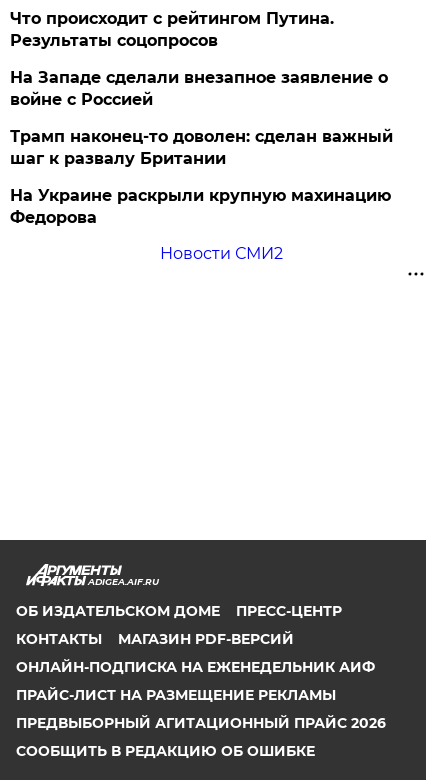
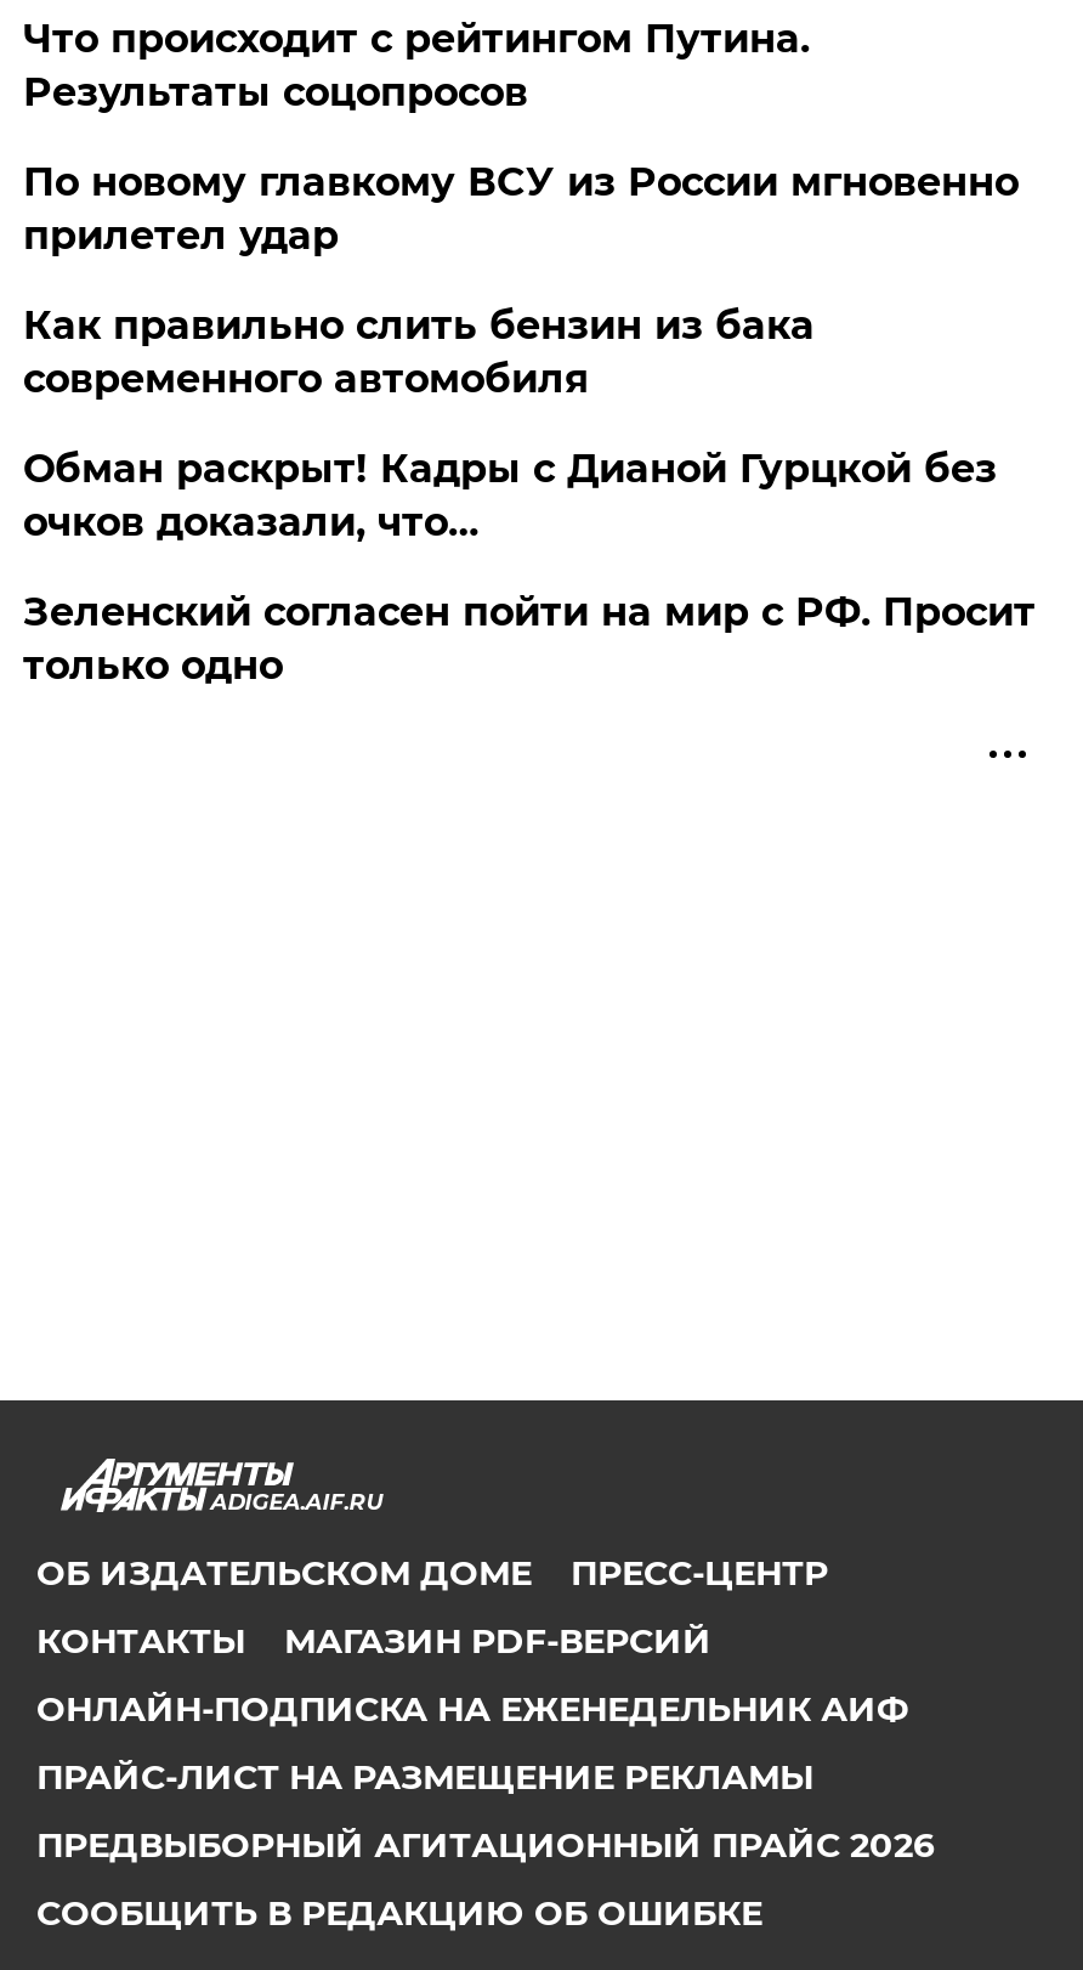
[10,68,388,109] На Западе сделали внезапное заявление о | войне с Россией -> [23,160,1018,260] По новому главкому ВСУ из России мгновенно | прилетел удар
[10,127,393,168] Трамп наконец-то доволен: сделан важный | шаг к развалу Британии -> [23,304,814,403] Как правильно слить бензин из бака | современного автомобиля
[10,186,391,227] На Украине раскрыли крупную махинацию | Федорова -> [23,447,997,547] Обман раскрыт! Кадры с Дианой Гурцкой без | очков доказали, что…
[160,244,283,263] Новости СМИ2 -> [23,590,1035,690] Зеленский согласен пойти на мир с РФ. Просит | только одно

